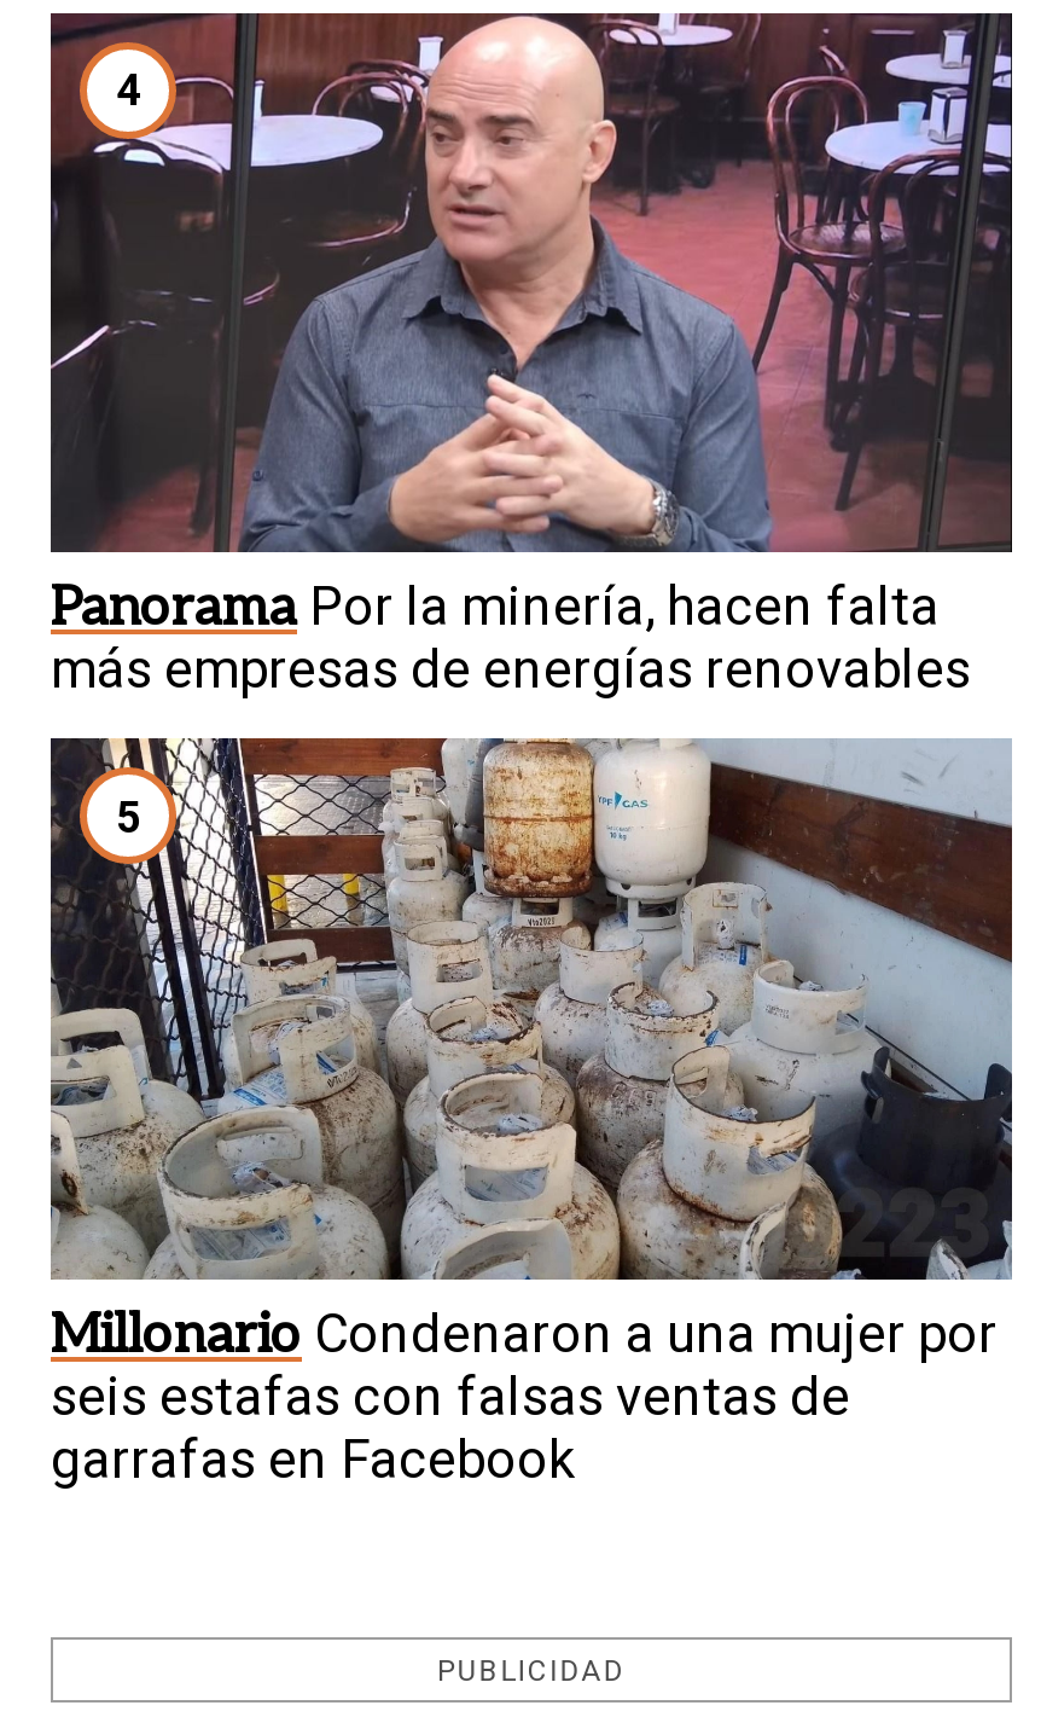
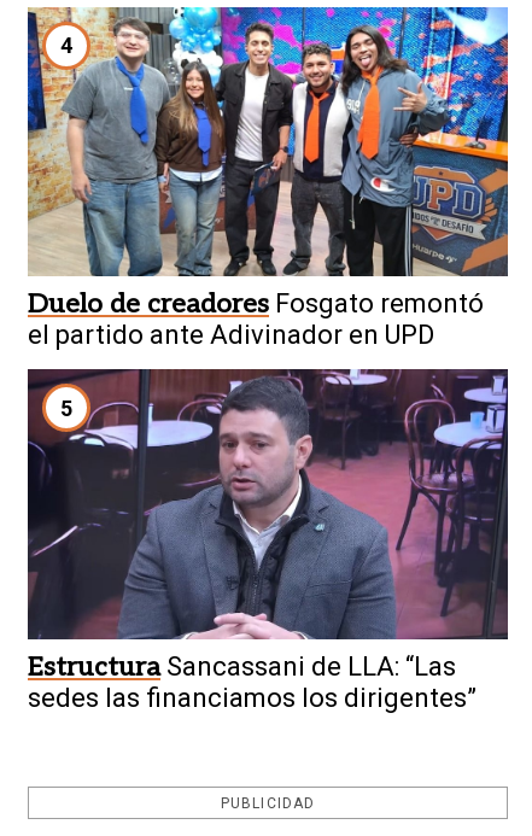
[48,11,1014,701] [image] | Panorama Por la minería, hacen falta | más empresas de energías renovables -> [27,6,509,350] [image] | Duelo de creadores Fosgato remontó | el partido ante Adivinador en UPD
[48,736,1012,1490] [image] | Millonario Condenaron a una mujer por | seis estafas con falsas ventas de | garrafas en Facebook -> [28,368,508,713] [image] | Estructura Sancassani de LLA: “Las | sedes las financiamos los dirigentes”

